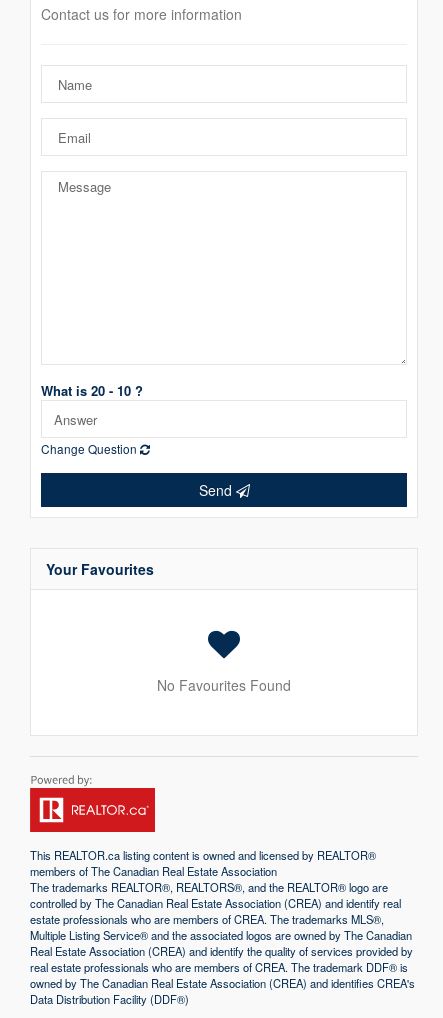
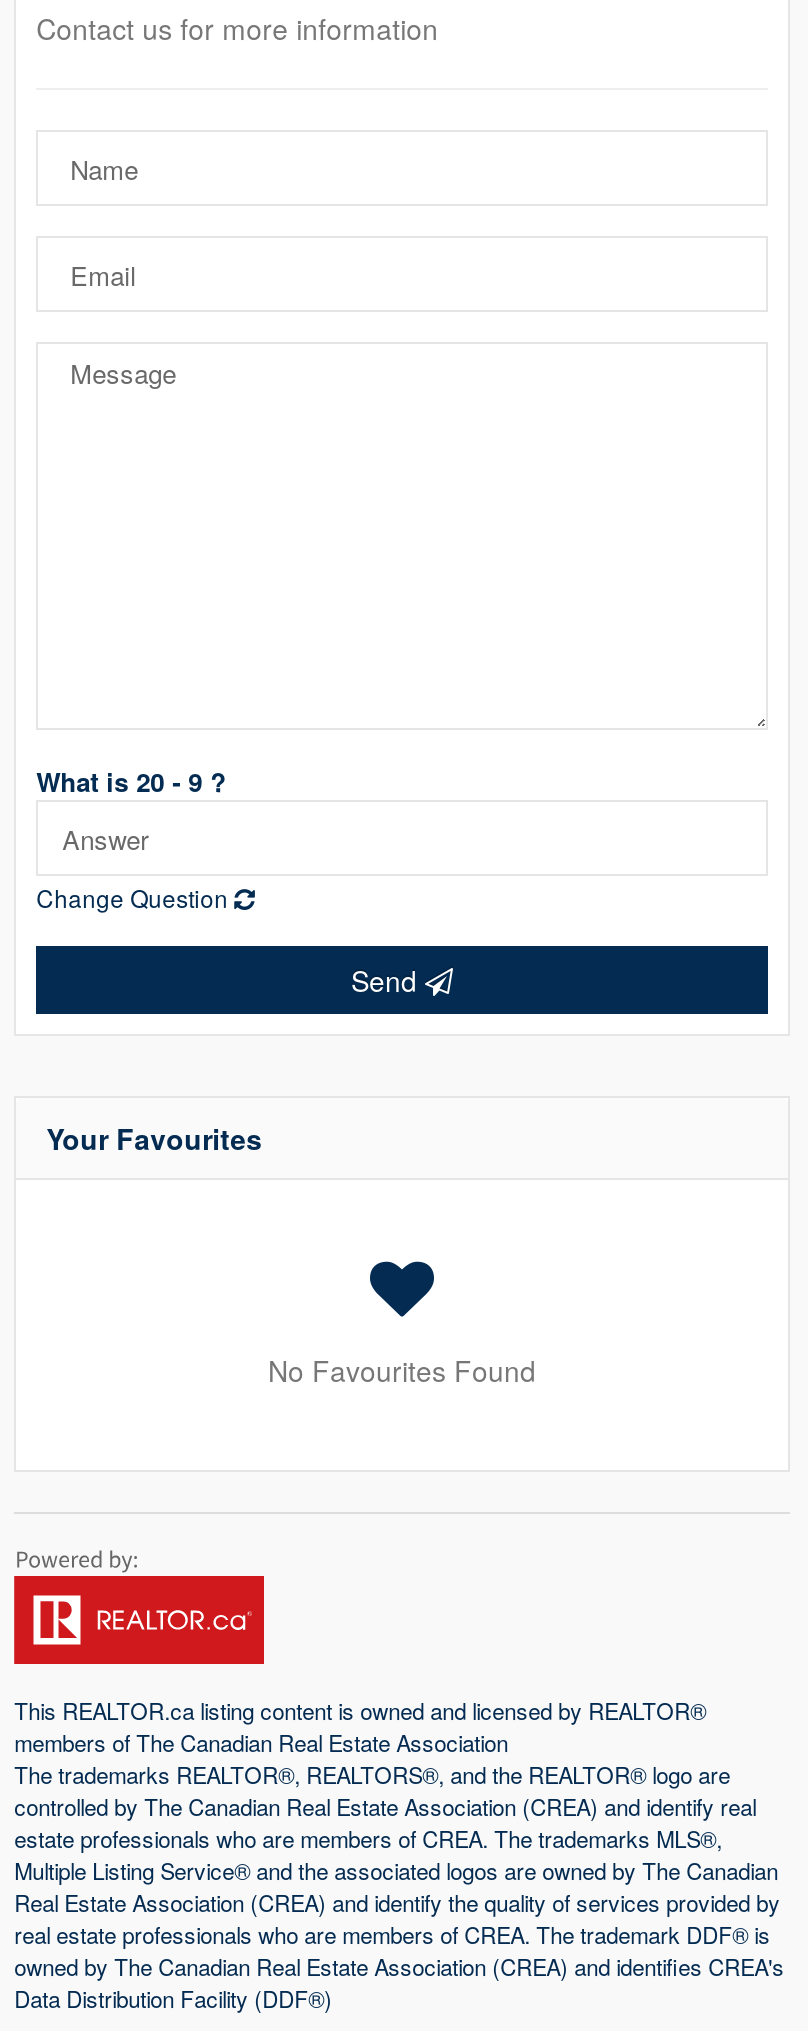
[41,381,143,400] What is 20 - 10 ? -> [36,762,226,800] What is 20 - 9 ?

